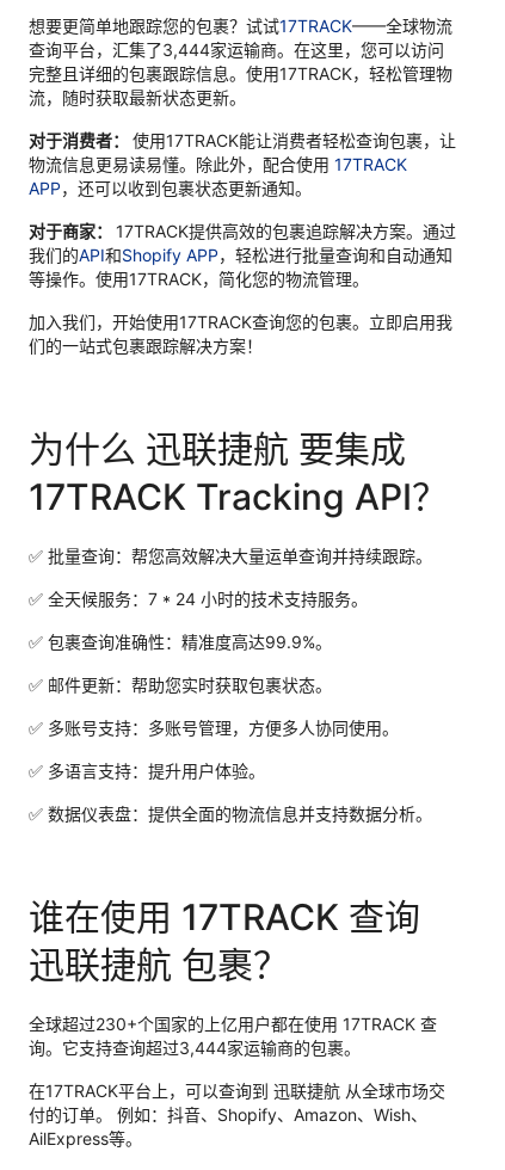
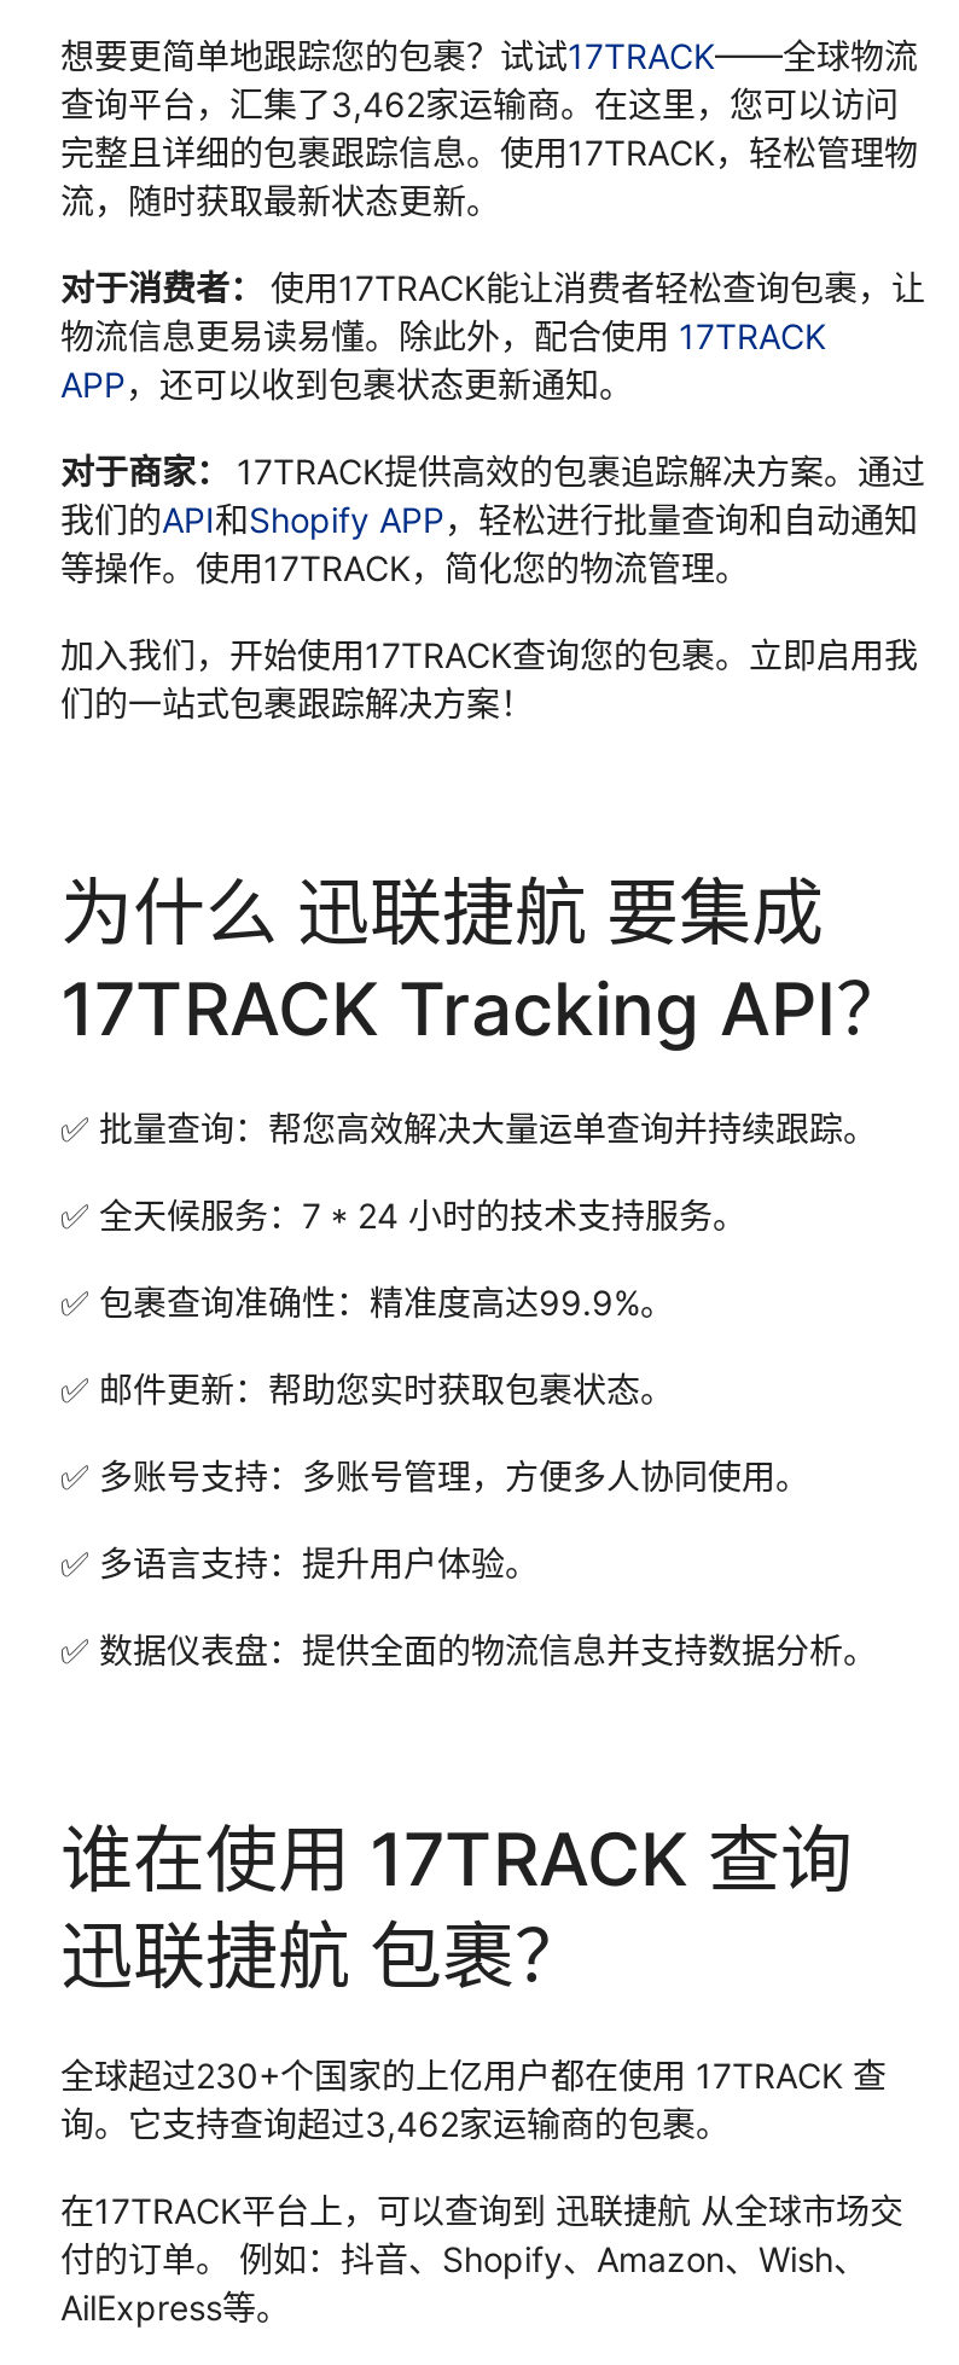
[29,40,444,60] 查询平台，汇集了3,444家运输商。在这里，您可以访问 -> [60,84,899,125] 查询平台，汇集了3,462家运输商。在这里，您可以访问
[29,1038,361,1058] 询。它支持查询超过3,444家运输商的包裹。 -> [60,2104,730,2145] 询。它支持查询超过3,462家运输商的包裹。

